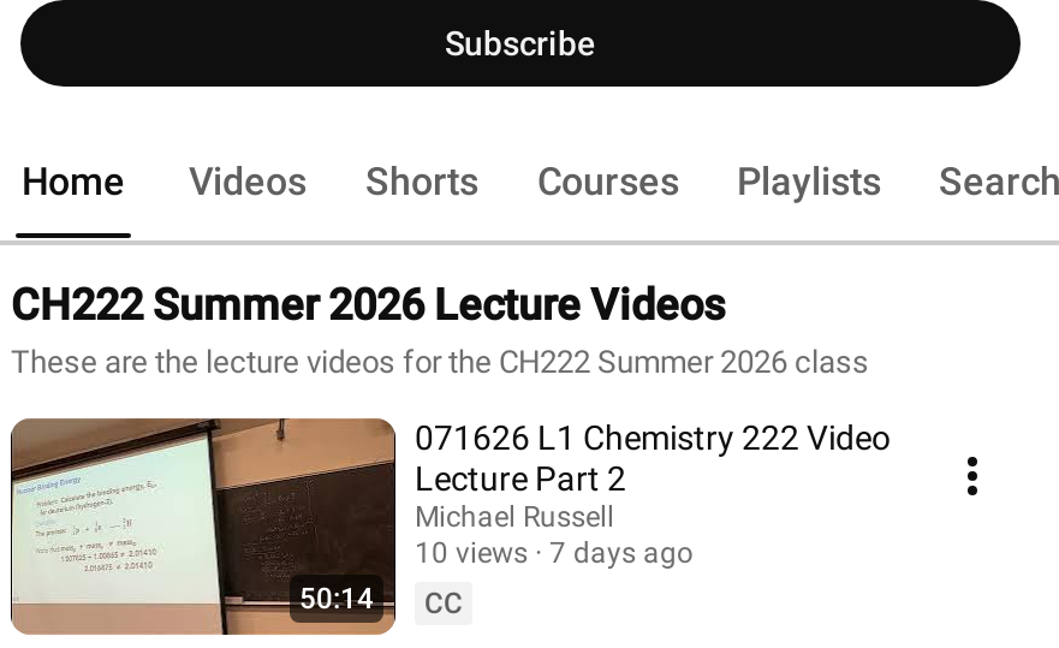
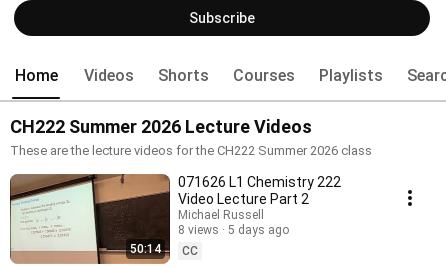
[415,536,528,570] 10 views -> [178,223,219,237] 8 views
[549,536,694,570] 7 days ago -> [228,223,289,237] 5 days ago

